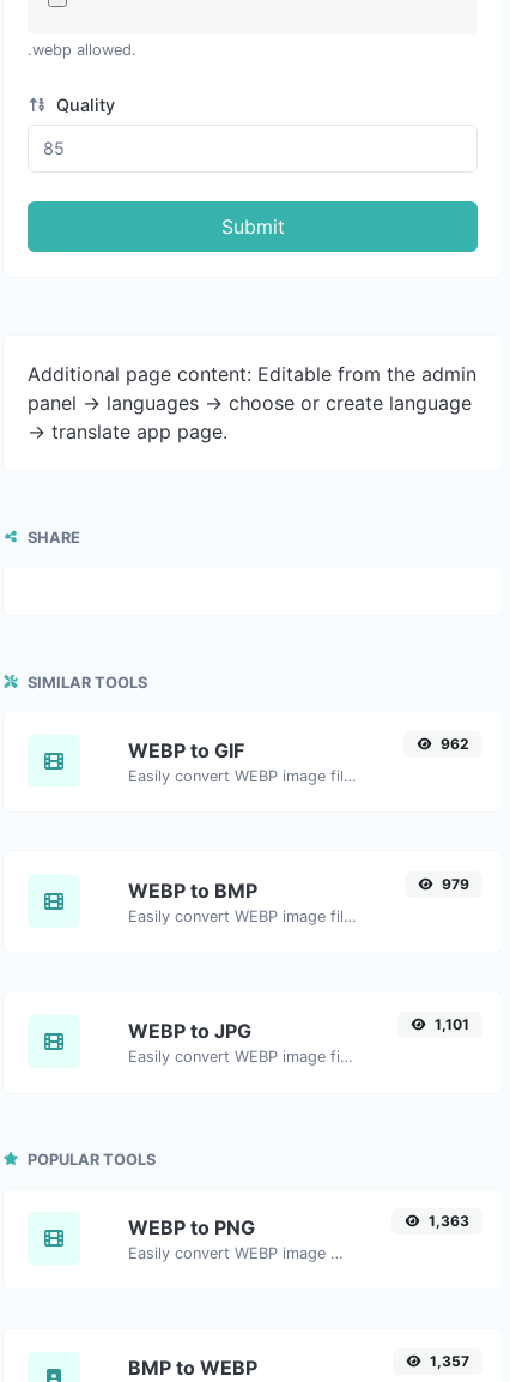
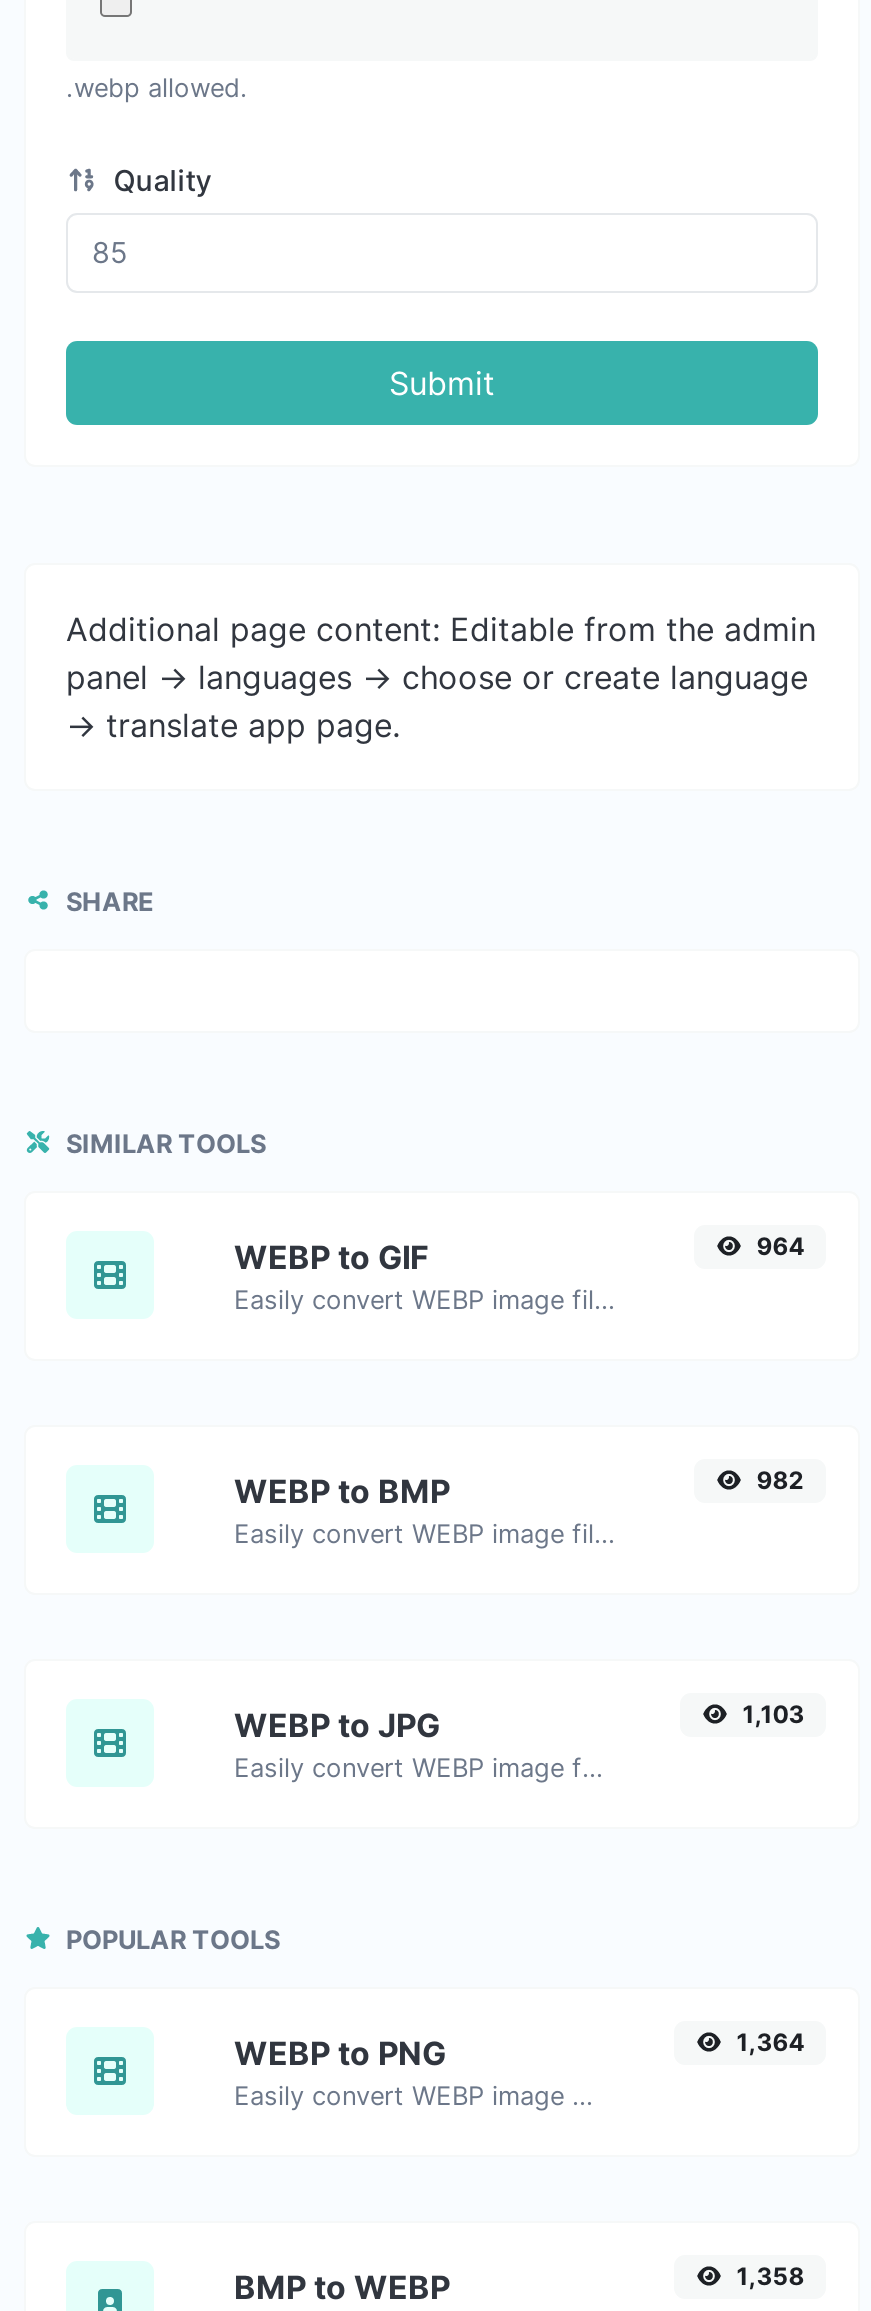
[437,735,470,753] 962 -> [750,1231,804,1261] 964
[438,875,470,893] 979 -> [750,1465,804,1495] 982
[431,1015,470,1033] 1,101 -> [736,1699,804,1729] 1,103
[425,1212,470,1230] 1,363 -> [730,2027,804,2057] 1,364
[426,1352,470,1370] 1,357 -> [730,2261,804,2291] 1,358

